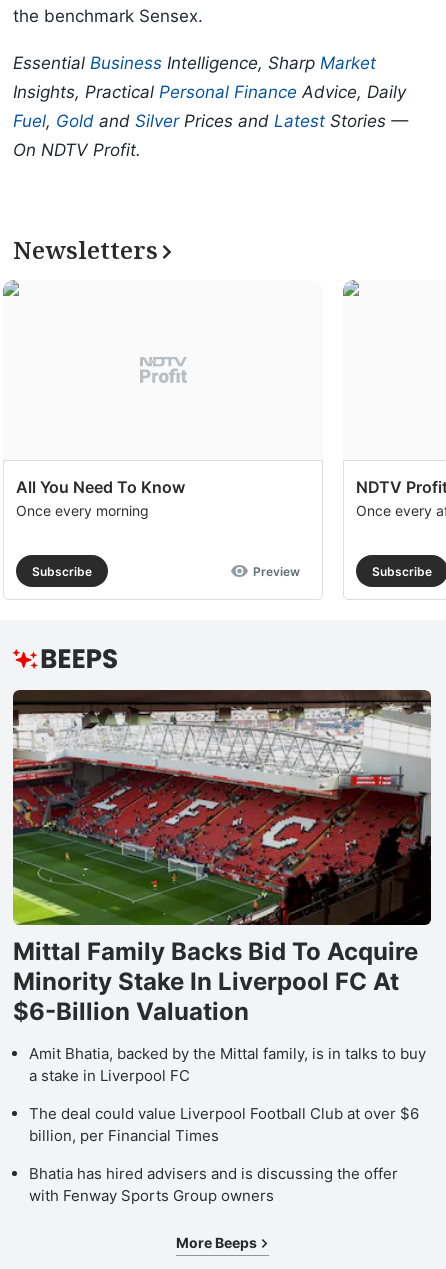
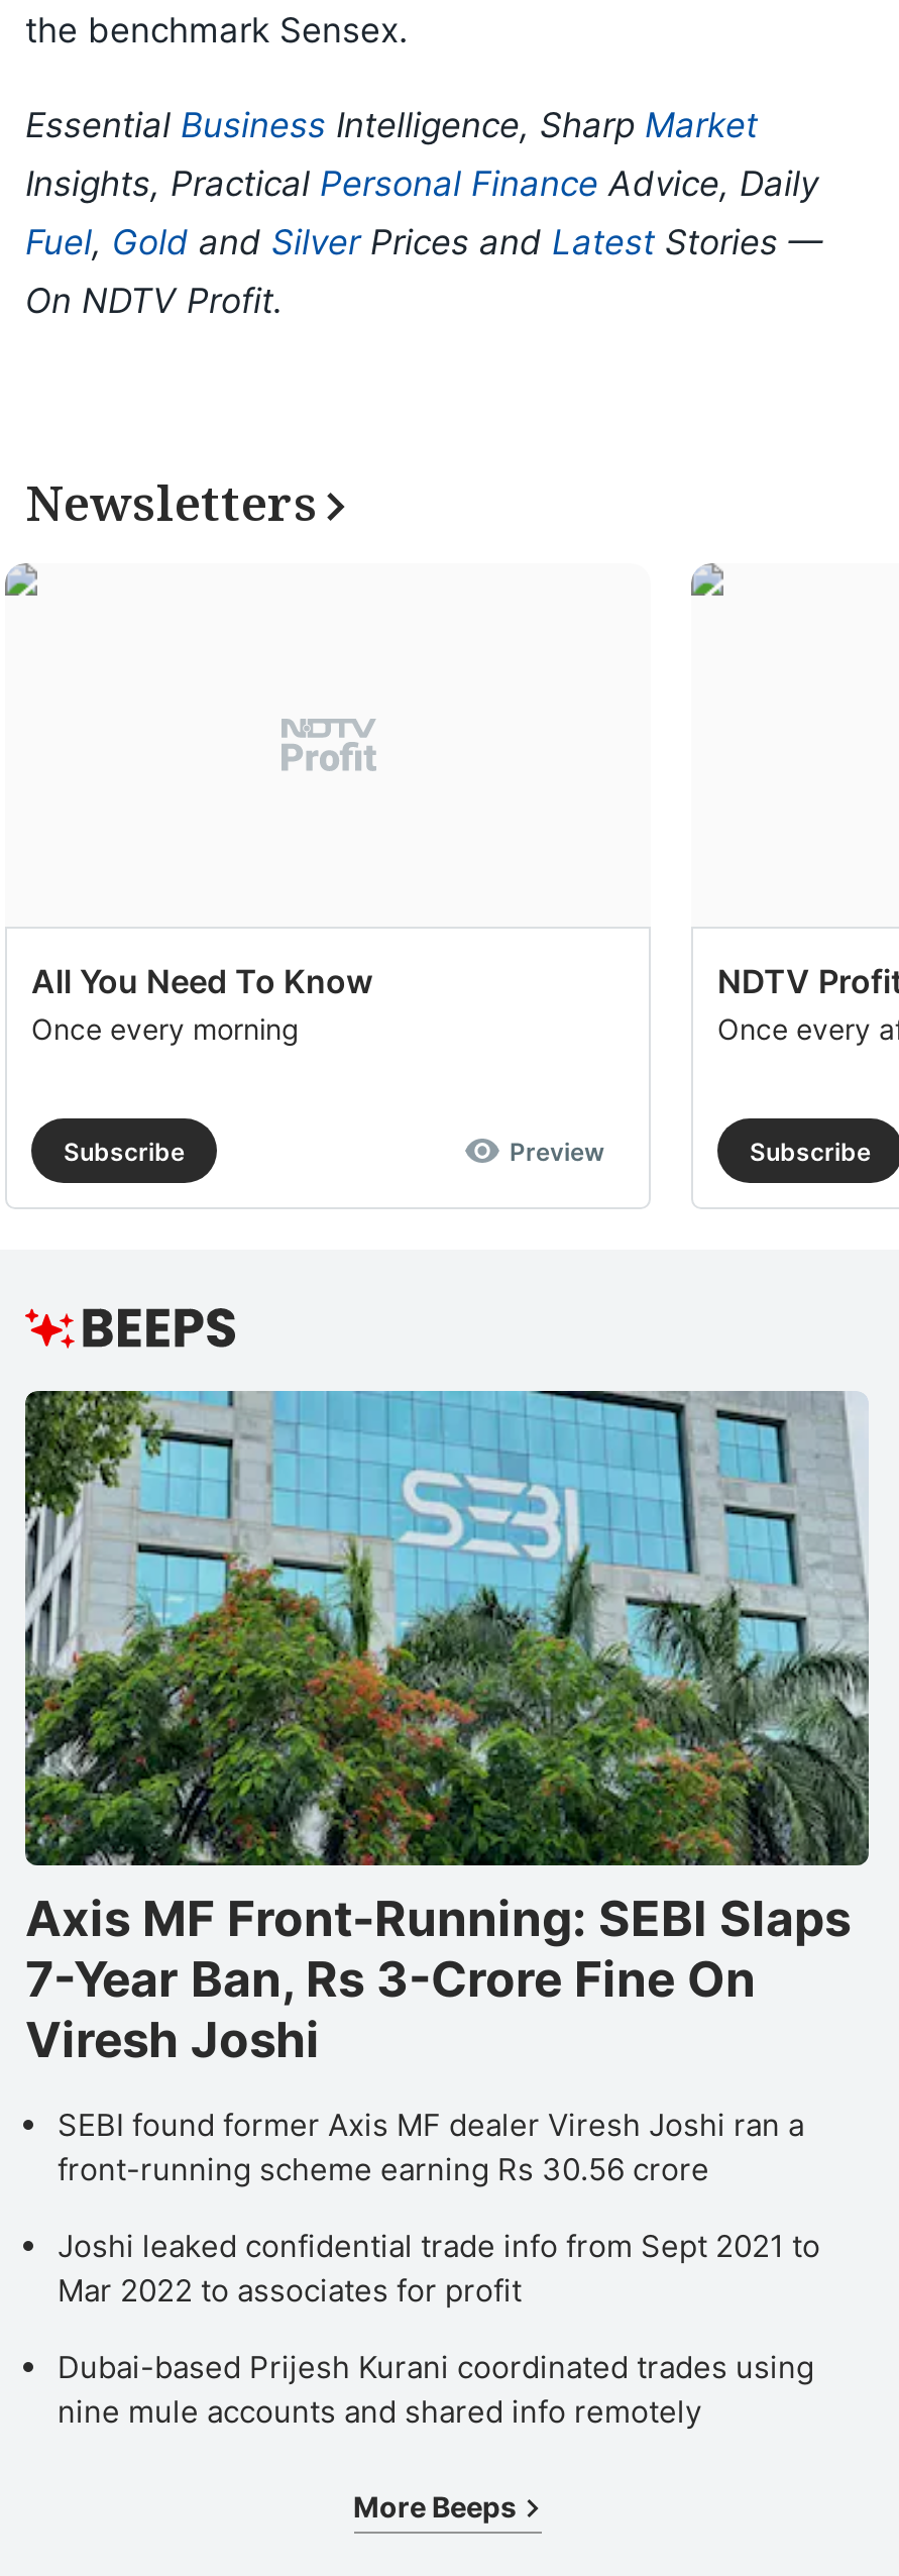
[12,689,432,1026] [image] | Mittal Family Backs Bid To Acquire | Minority Stake In Liverpool FC At | $6-Billion Valuation -> [23,1389,871,2069] [image] | Axis MF Front-Running: SEBI Slaps | 7-Year Ban, Rs 3-Crore Fine On | Viresh Joshi
[29,1044,426,1085] Amit Bhatia, backed by the Mittal family, is in talks to buy | a stake in Liverpool FC -> [58,2105,804,2188] SEBI found former Axis MF dealer Viresh Joshi ran a | front-running scheme earning Rs 30.56 crore
[29,1104,419,1145] The deal could value Liverpool Football Club at over $6 | billion, per Financial Times -> [58,2226,820,2309] Joshi leaked confidential trade info from Sept 2021 to | Mar 2022 to associates for profit
[29,1164,398,1205] Bhatia has hired advisers and is discussing the offer | with Fenway Sports Group owners -> [58,2347,814,2430] Dubai-based Prijesh Kurani coordinated trades using | nine mule accounts and shared info remotely

